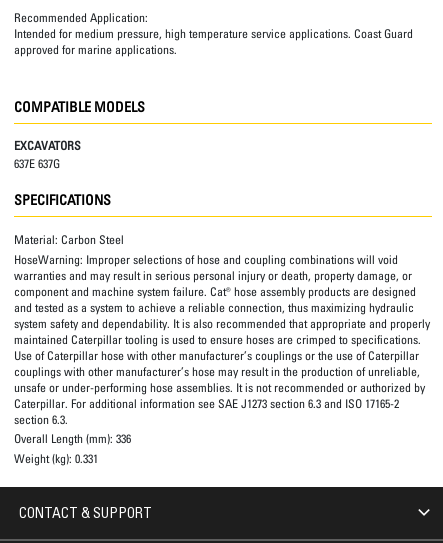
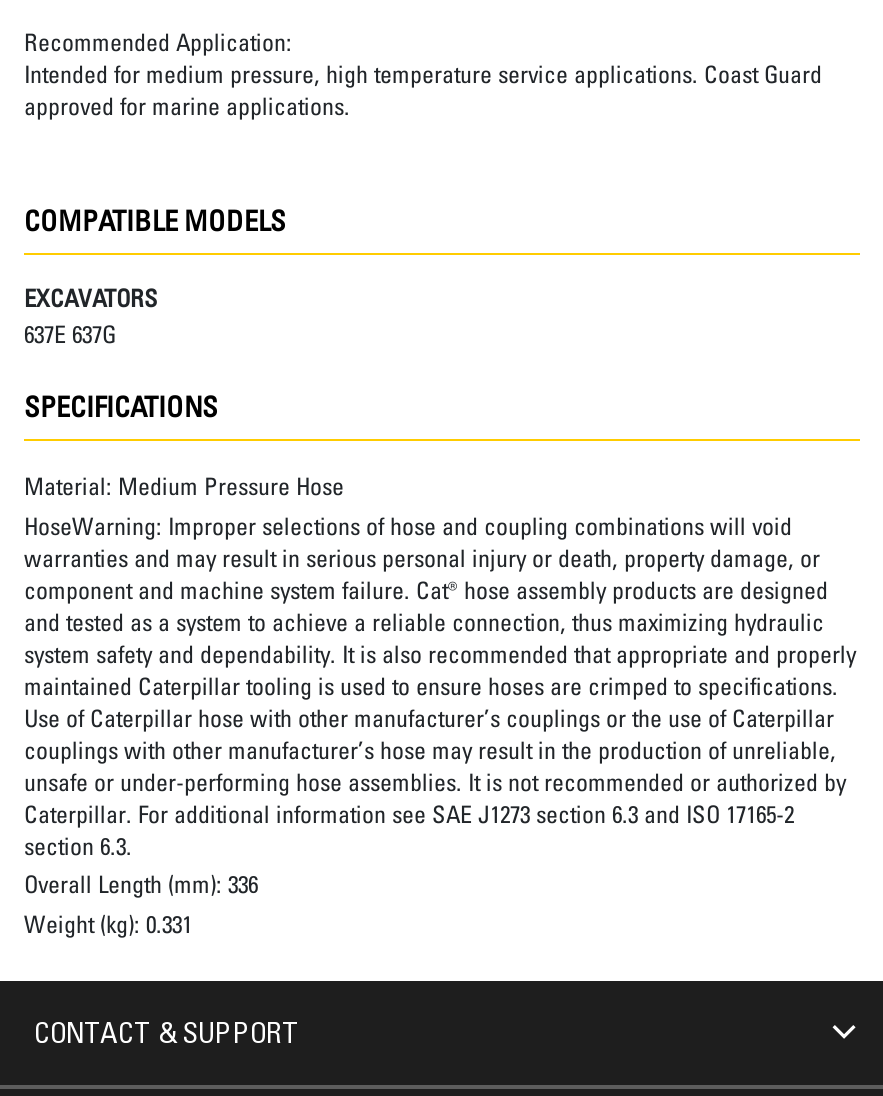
[14,232,124,247] Material: Carbon Steel -> [24,472,344,502] Material: Medium Pressure Hose

